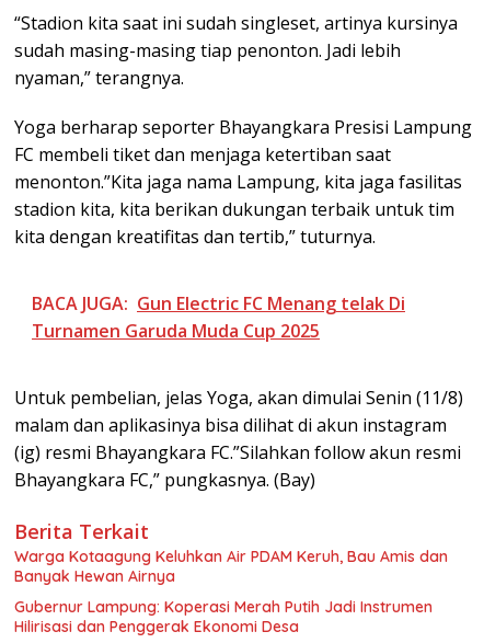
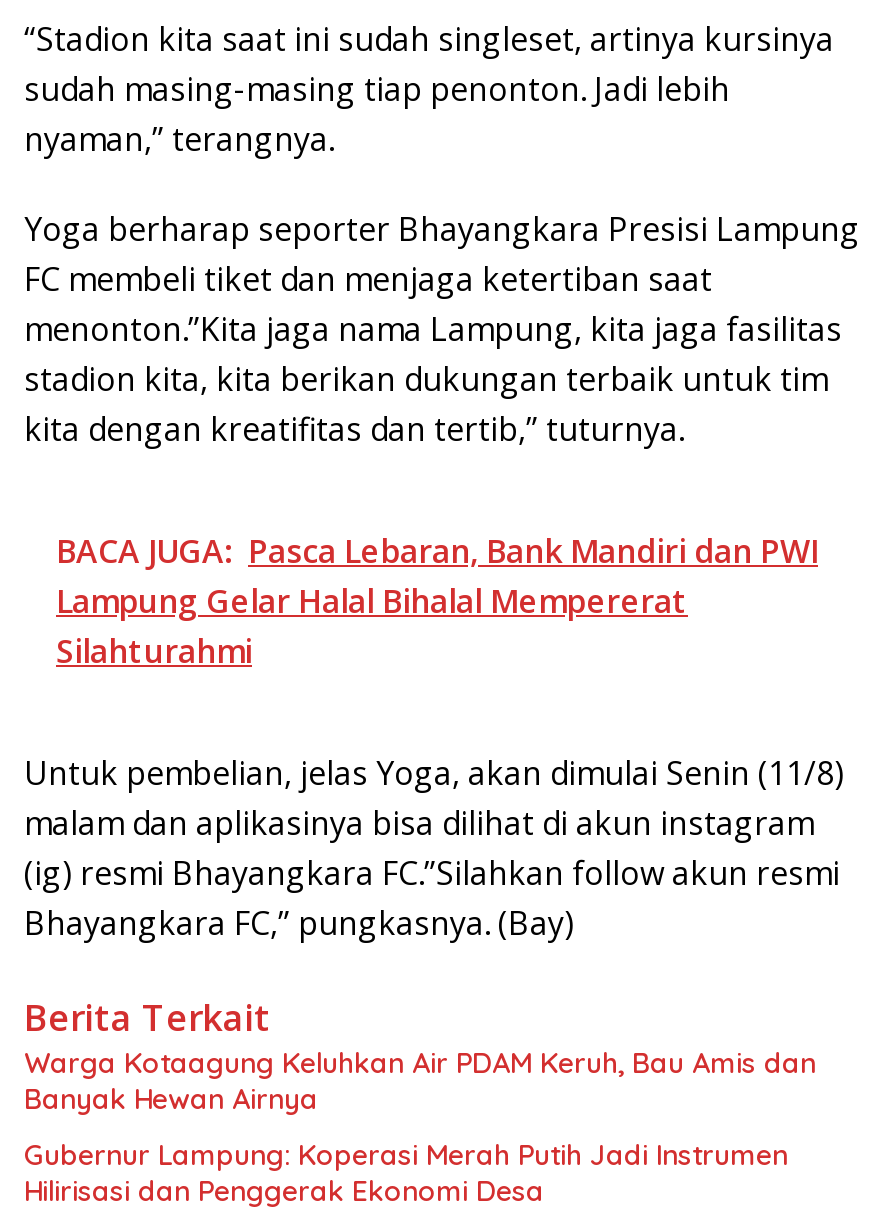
[32,292,405,343] BACA JUGA: Gun Electric FC Menang telak Di | Turnamen Garuda Muda Cup 2025 -> [56,529,818,673] BACA JUGA: Pasca Lebaran, Bank Mandiri dan PWI | Lampung Gelar Halal Bihalal Mempererat | Silahturahmi

